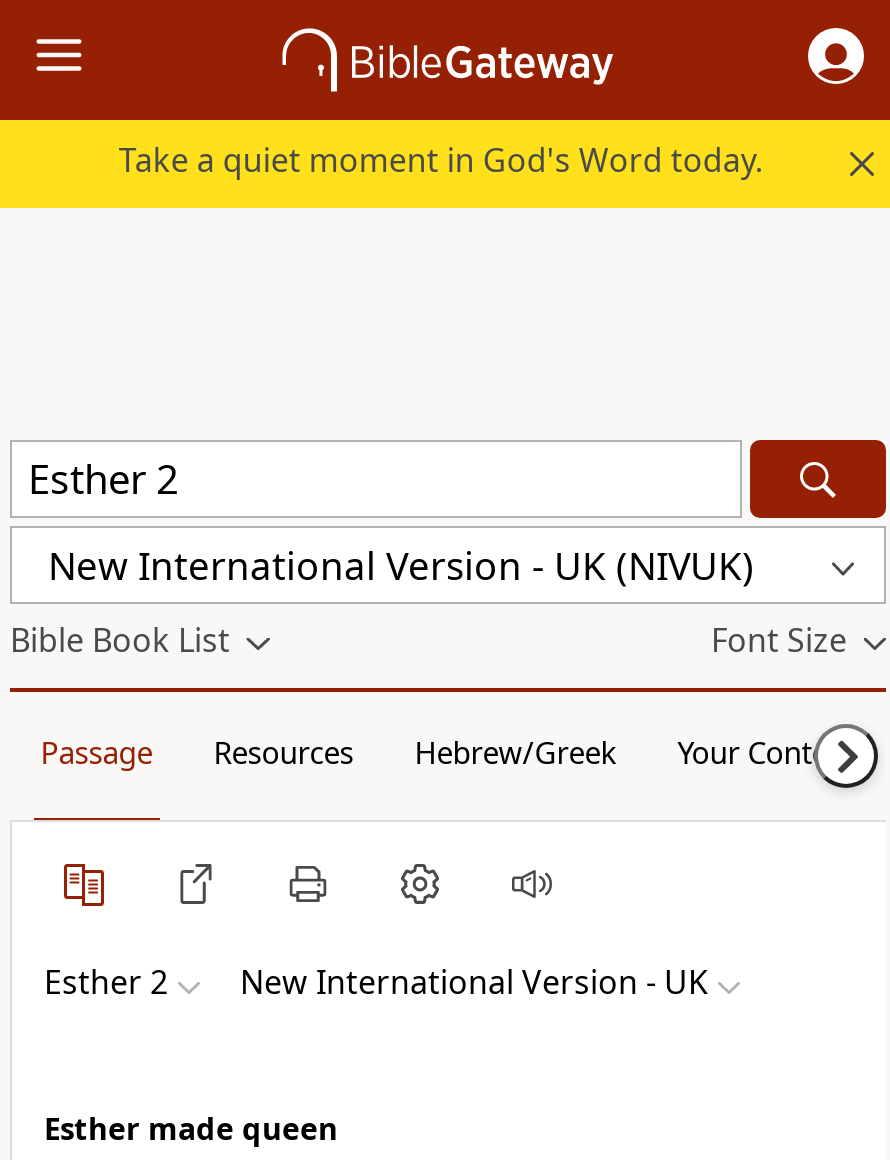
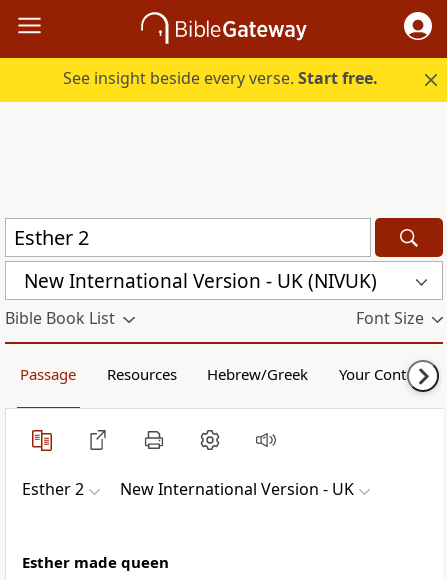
[119,138,763,182] Take a quiet moment in God's Word today. -> [63,67,378,89] See insight beside every verse. Start free.

